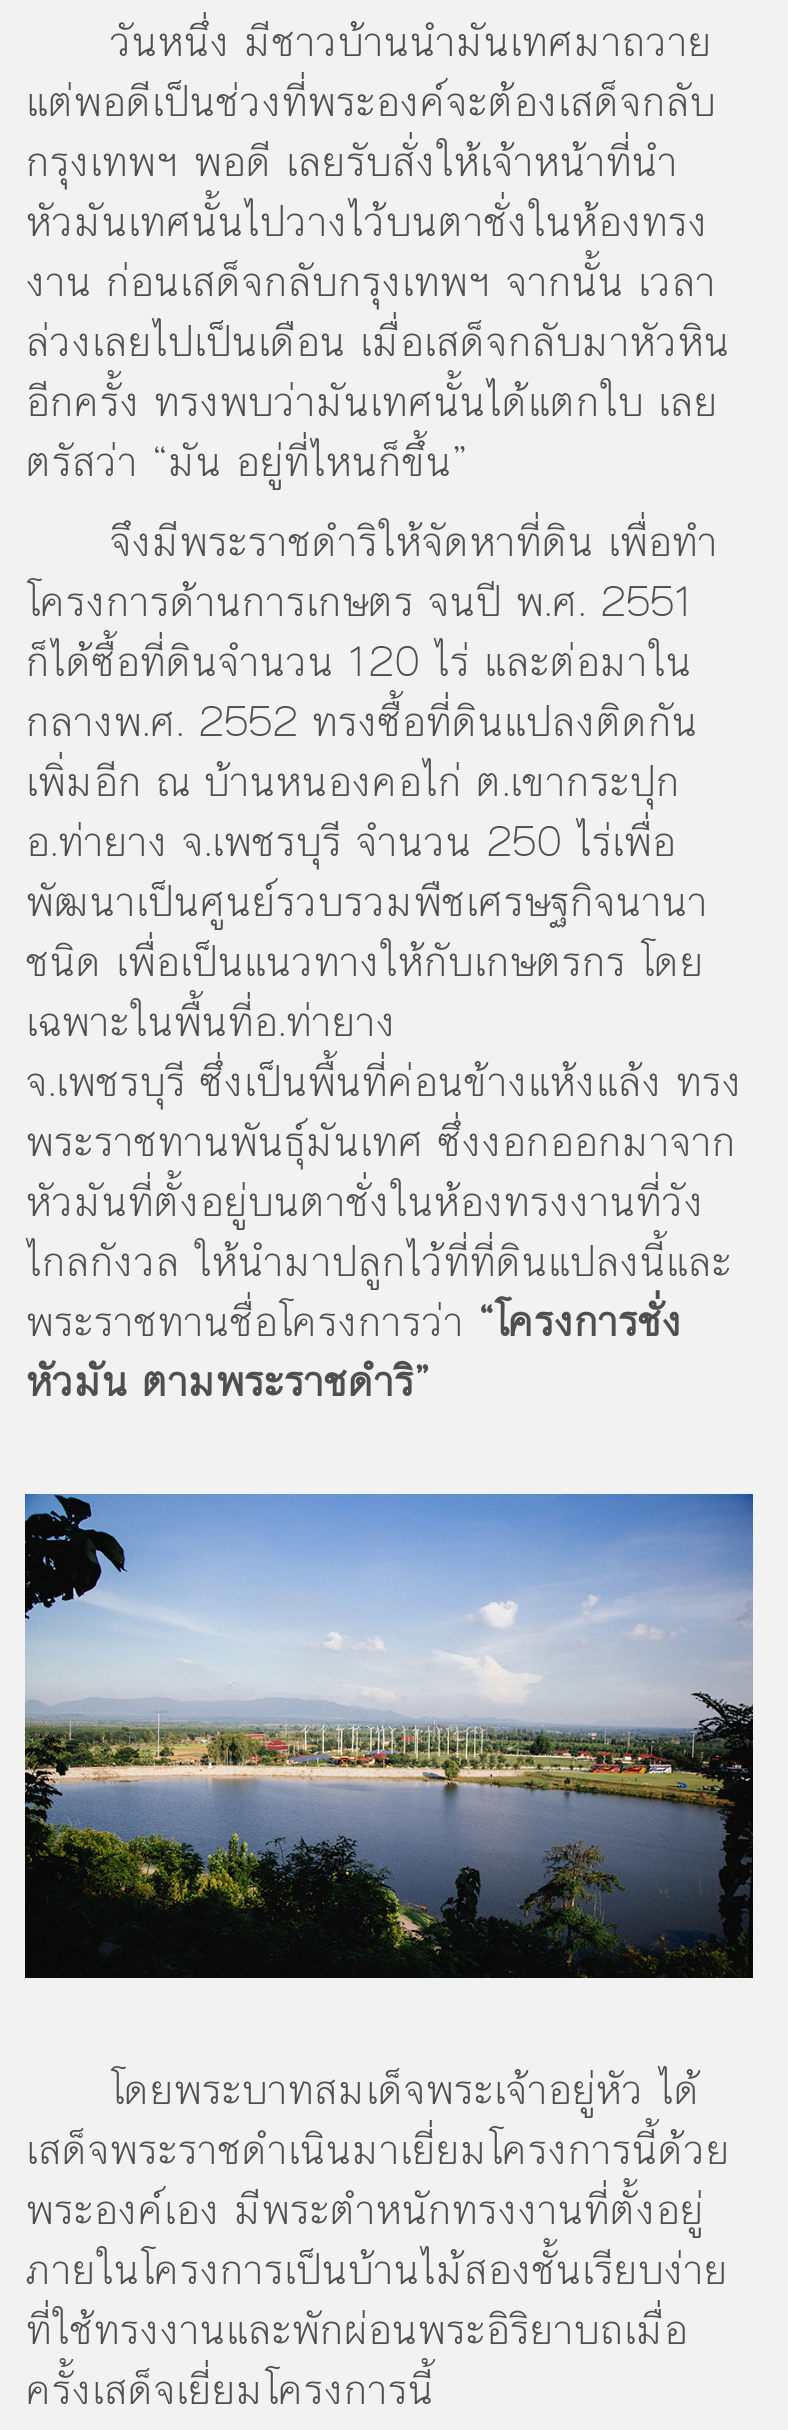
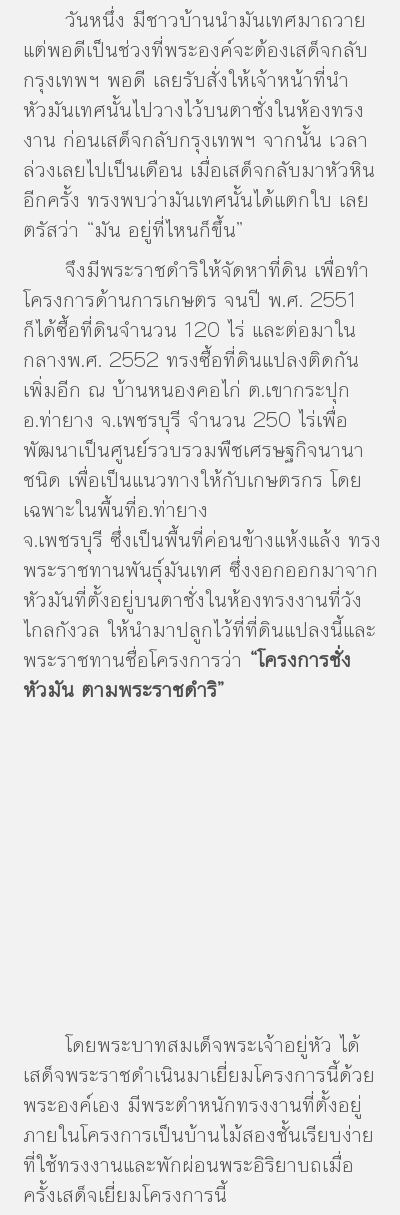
[23,1492,755,1980] [image] -> none

